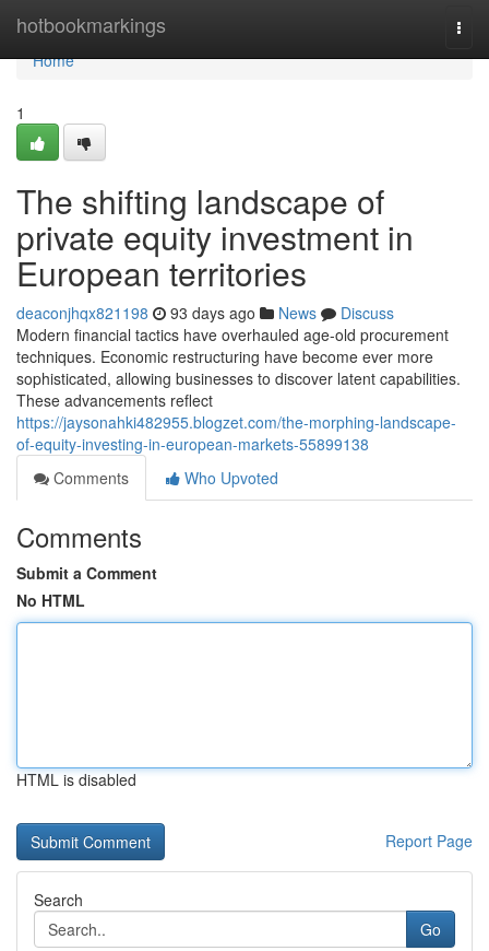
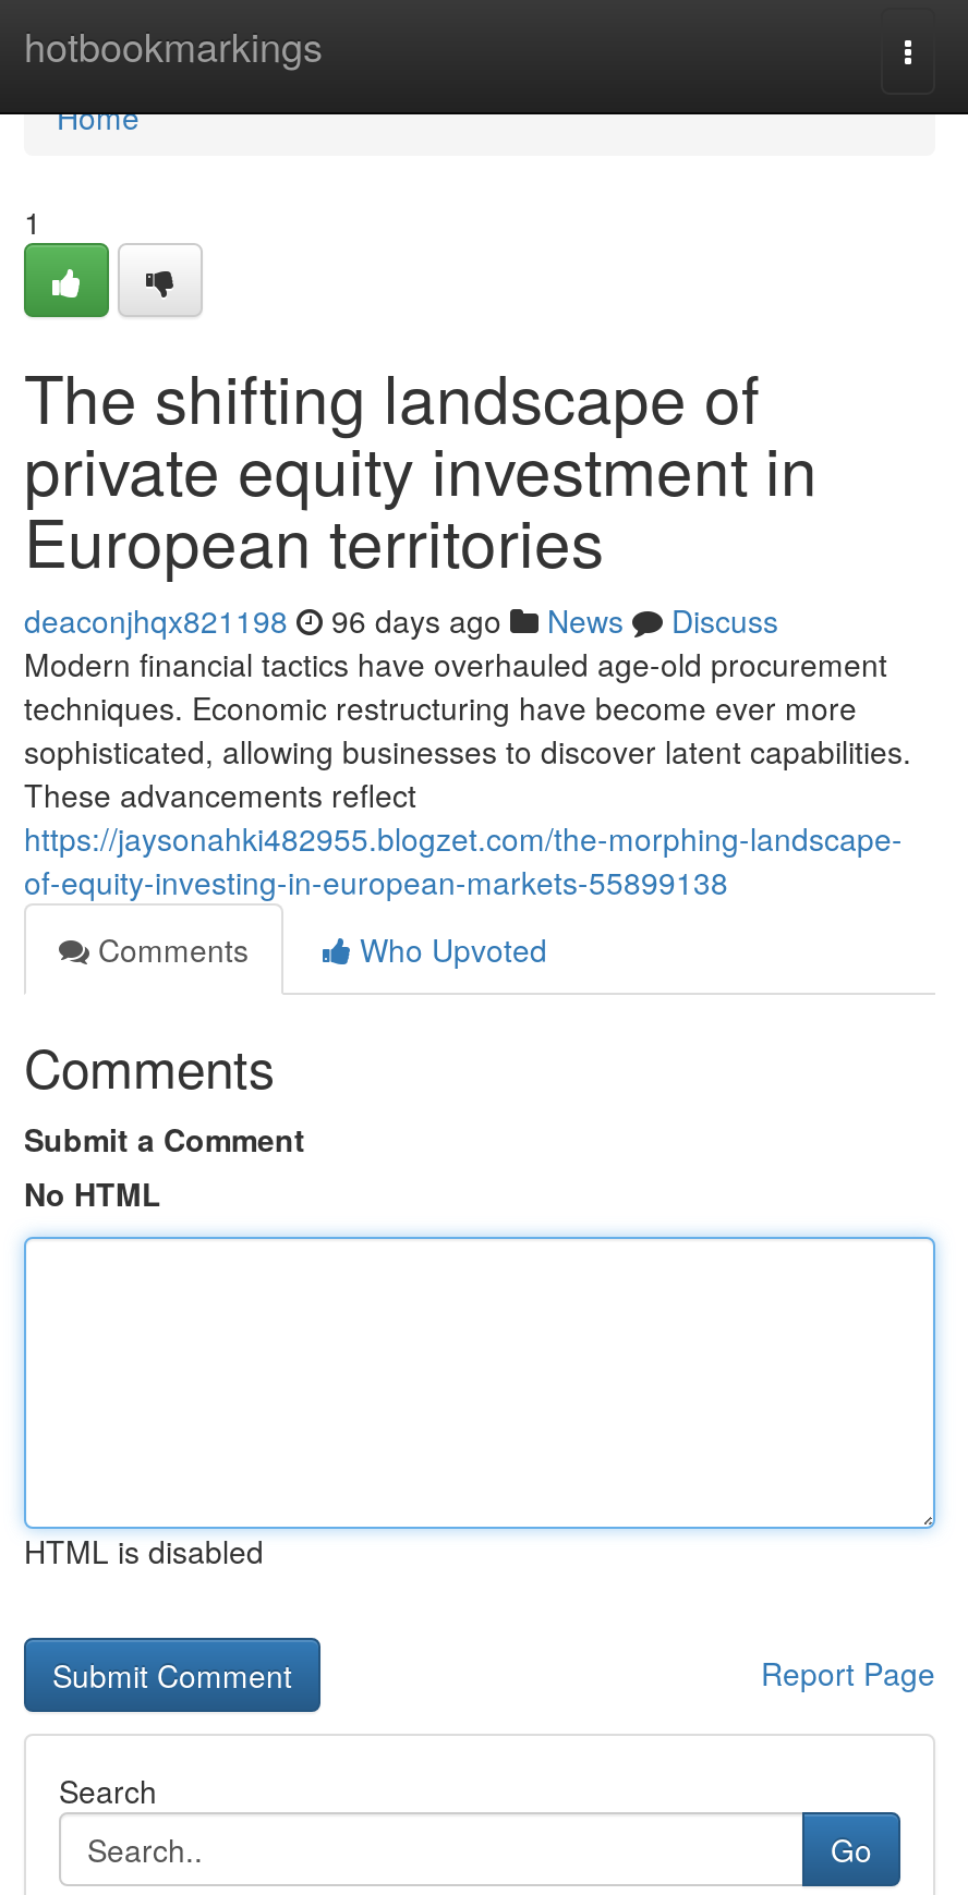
[16,302,394,324] deaconjhqx821198 93 days ago News Discuss -> [24,598,778,642] deaconjhqx821198 96 days ago News Discuss

